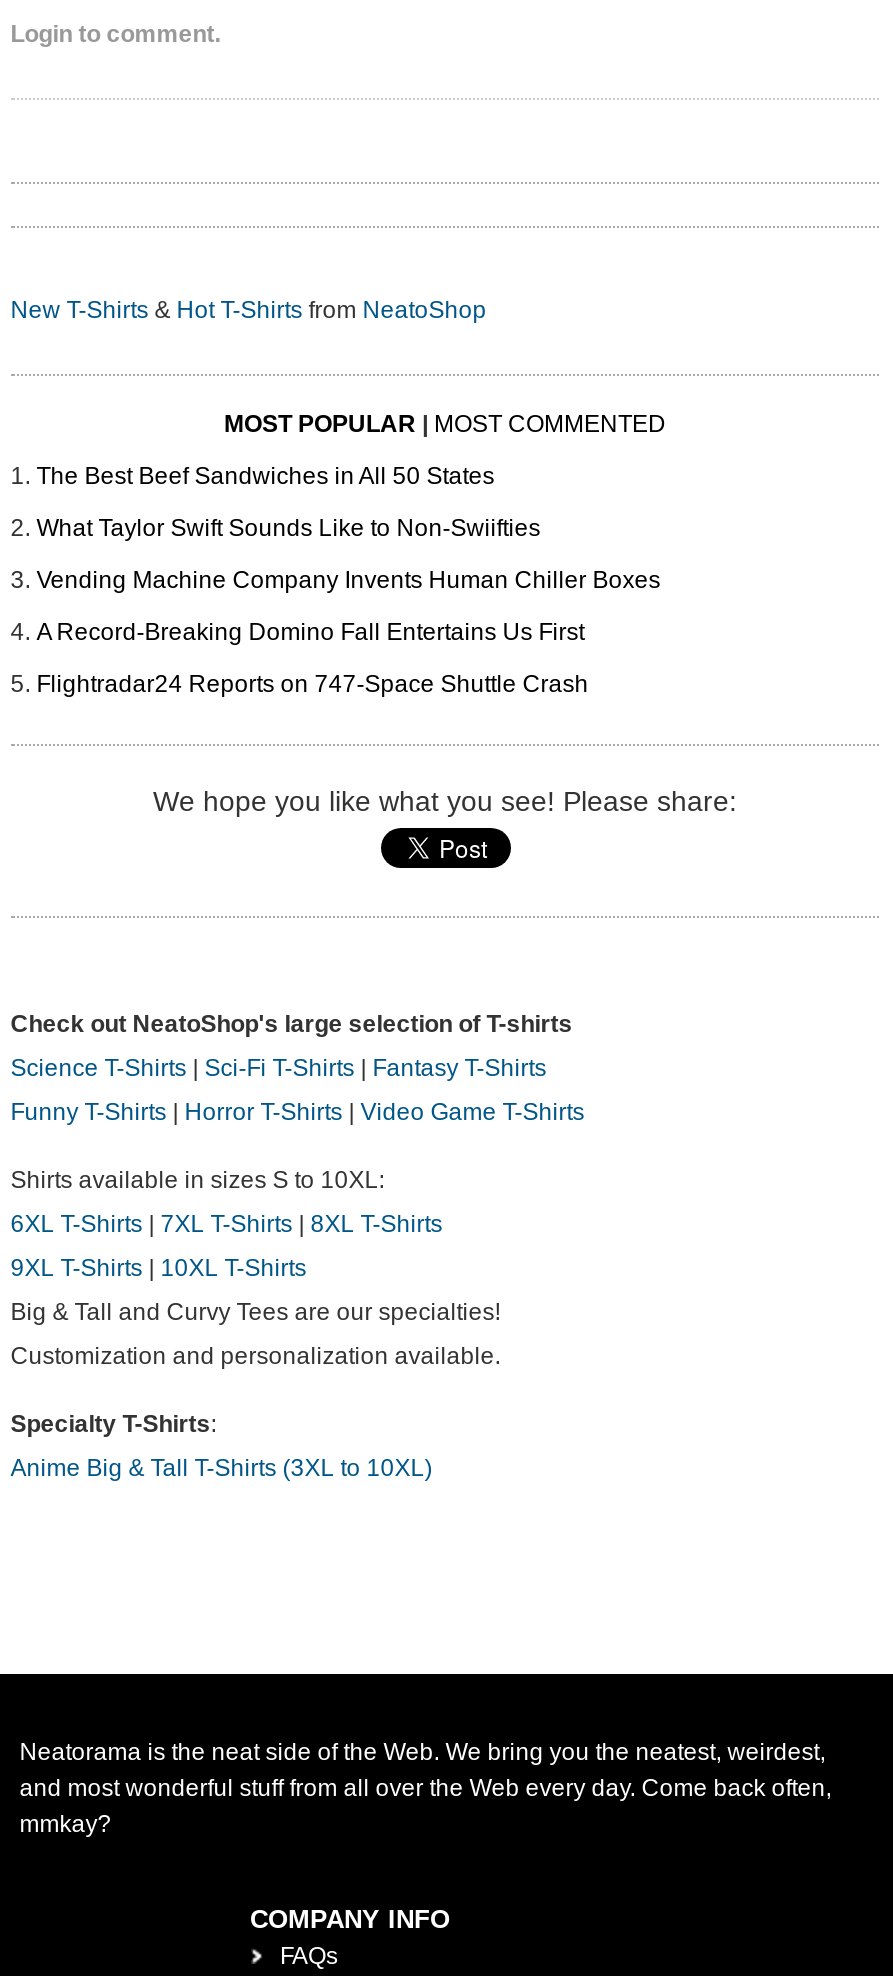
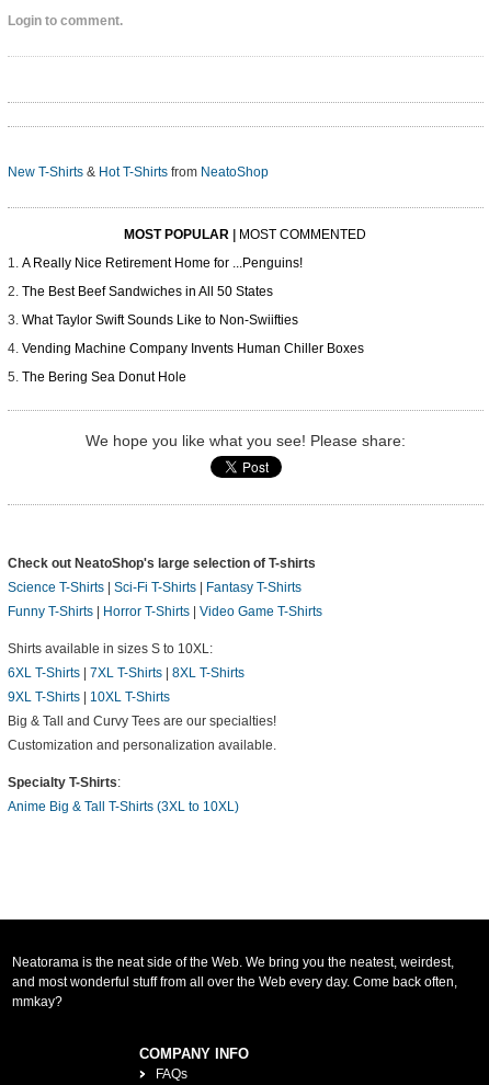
none -> [22,256,302,271] A Really Nice Retirement Home for ...Penguins!
moved [36,463,660,595] -> [22,284,364,357]: The Best Beef Sandwiches in All 50 States | What Taylor Swift Sounds Like to Non-Swiifties | Vending Machine Company Invents Human Chiller Boxes
[36,619,588,699] A Record-Breaking Domino Fall Entertains Us First | Flightradar24 Reports on 747-Space Shuttle Crash -> [22,370,186,385] The Bering Sea Donut Hole

